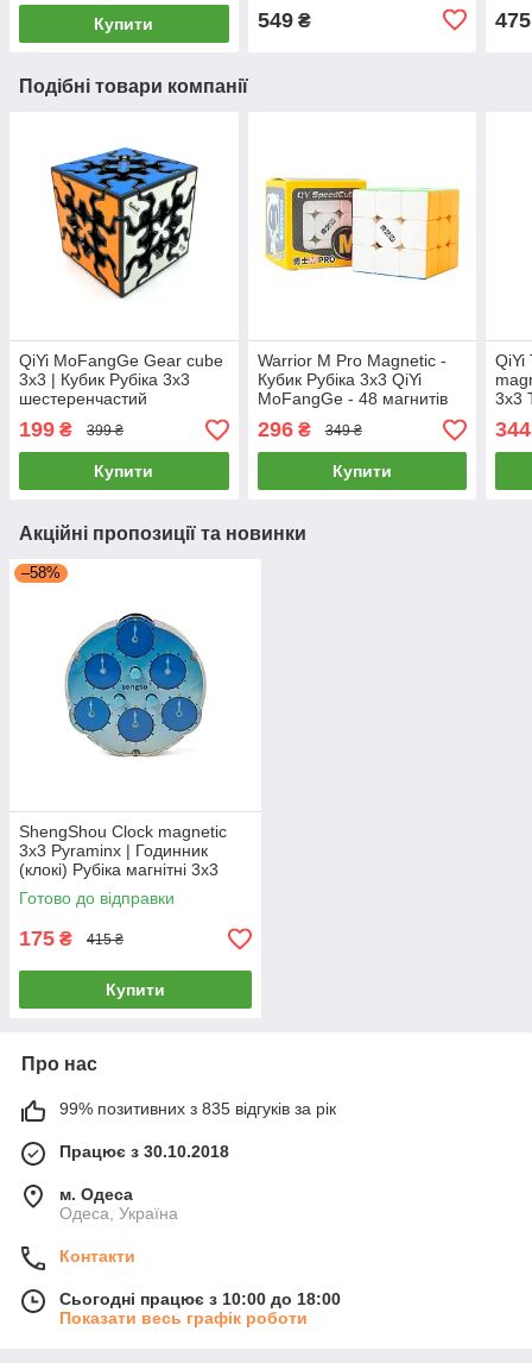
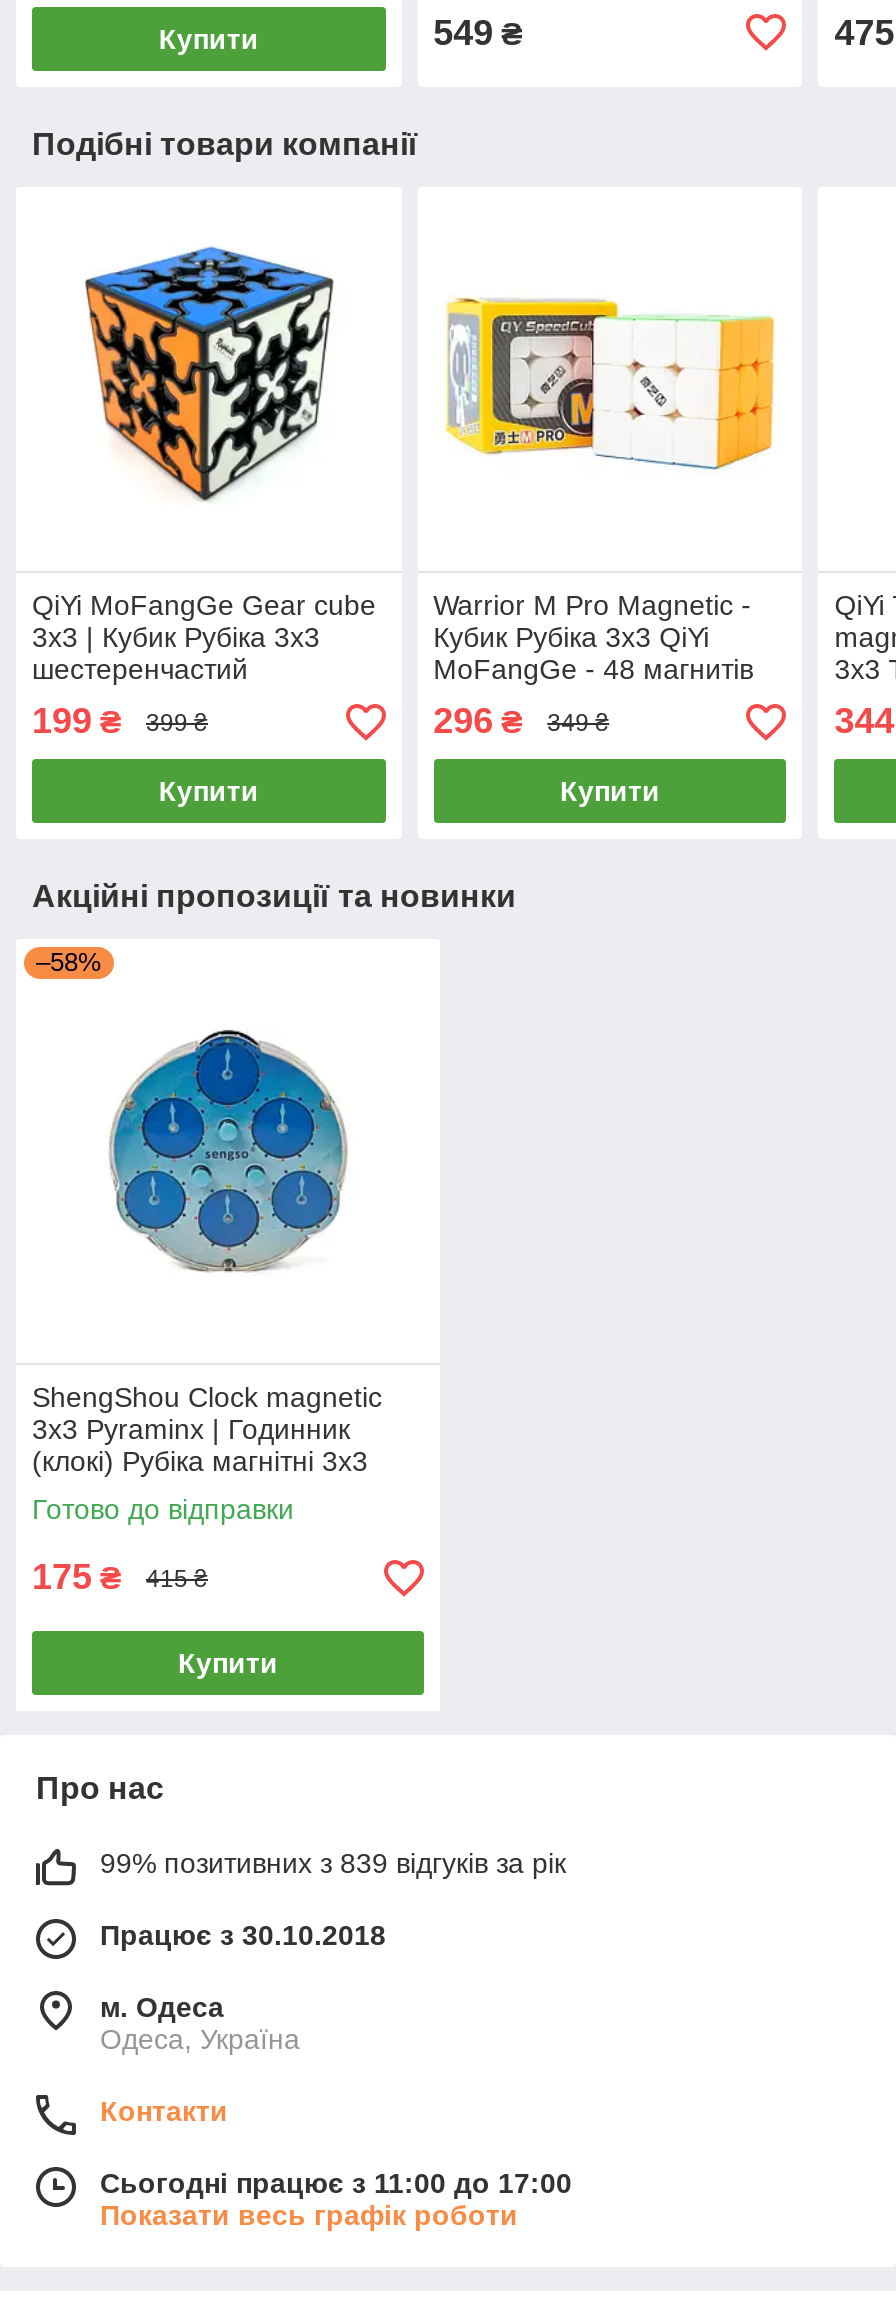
[59,1100,336,1119] 99% позитивних з 835 відгуків за рік -> [100,1848,566,1880] 99% позитивних з 839 відгуків за рік
[59,1290,341,1309] Сьогодні працює з 10:00 до 18:00 -> [100,2168,572,2200] Сьогодні працює з 11:00 до 17:00

